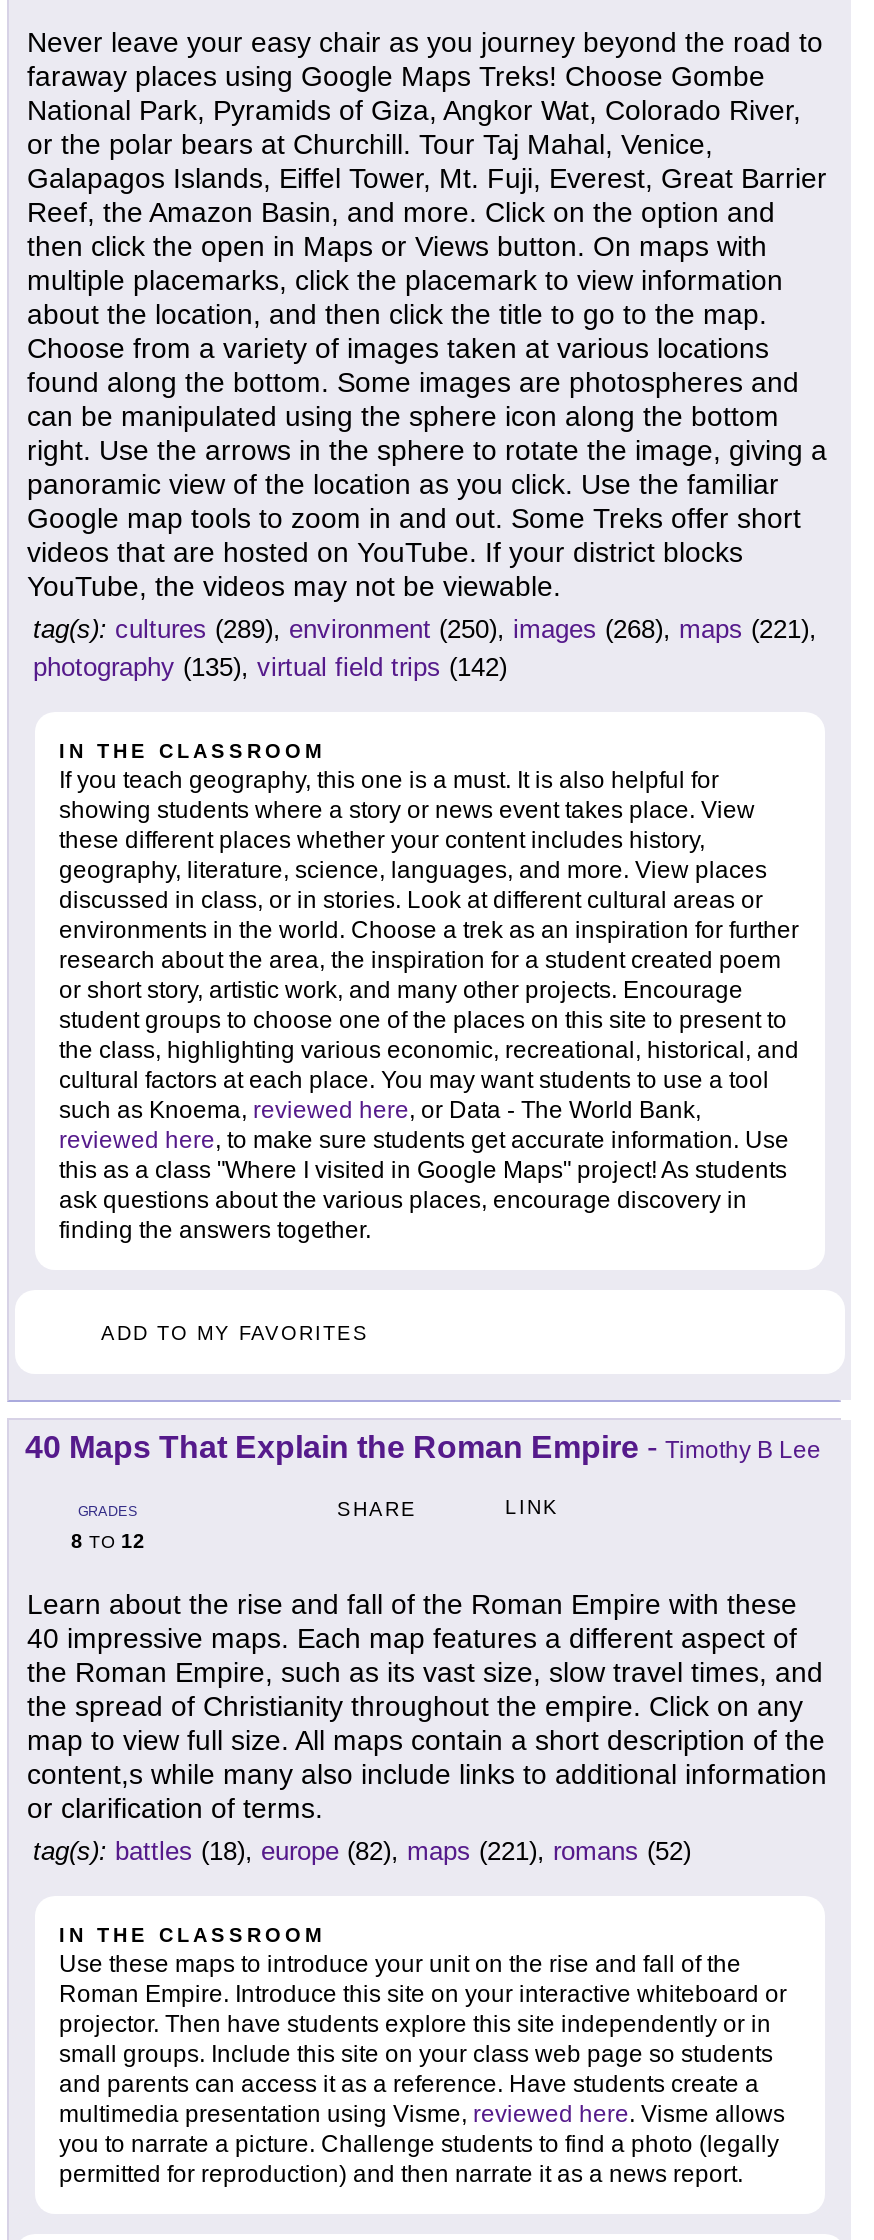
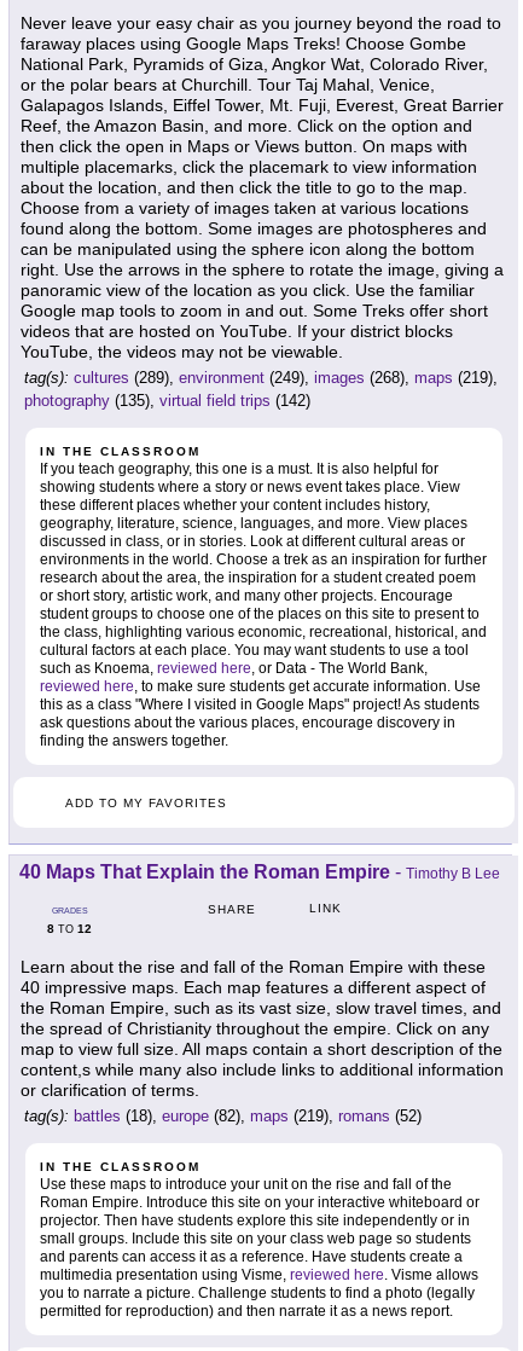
[33,615,817,645] tag(s): cultures (289), environment (250), images (268), maps (221), -> [24,369,498,387] tag(s): cultures (289), environment (249), images (268), maps (219),
[33,1837,691,1867] tag(s): battles (18), europe (82), maps (221), romans (52) -> [24,1107,422,1125] tag(s): battles (18), europe (82), maps (219), romans (52)

